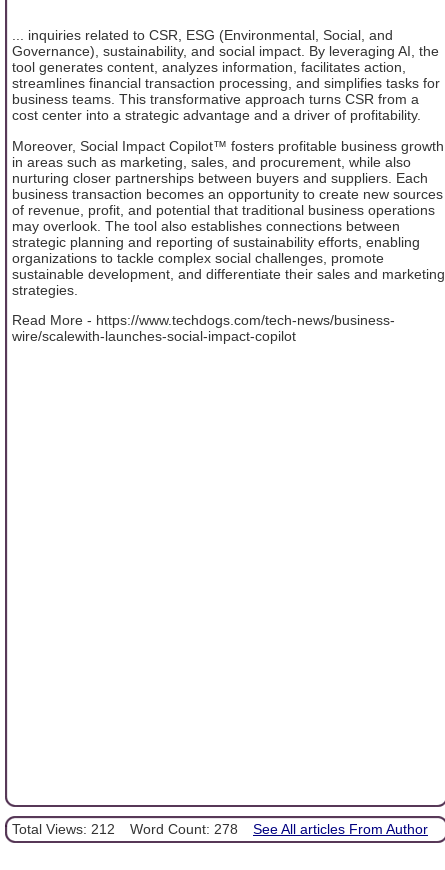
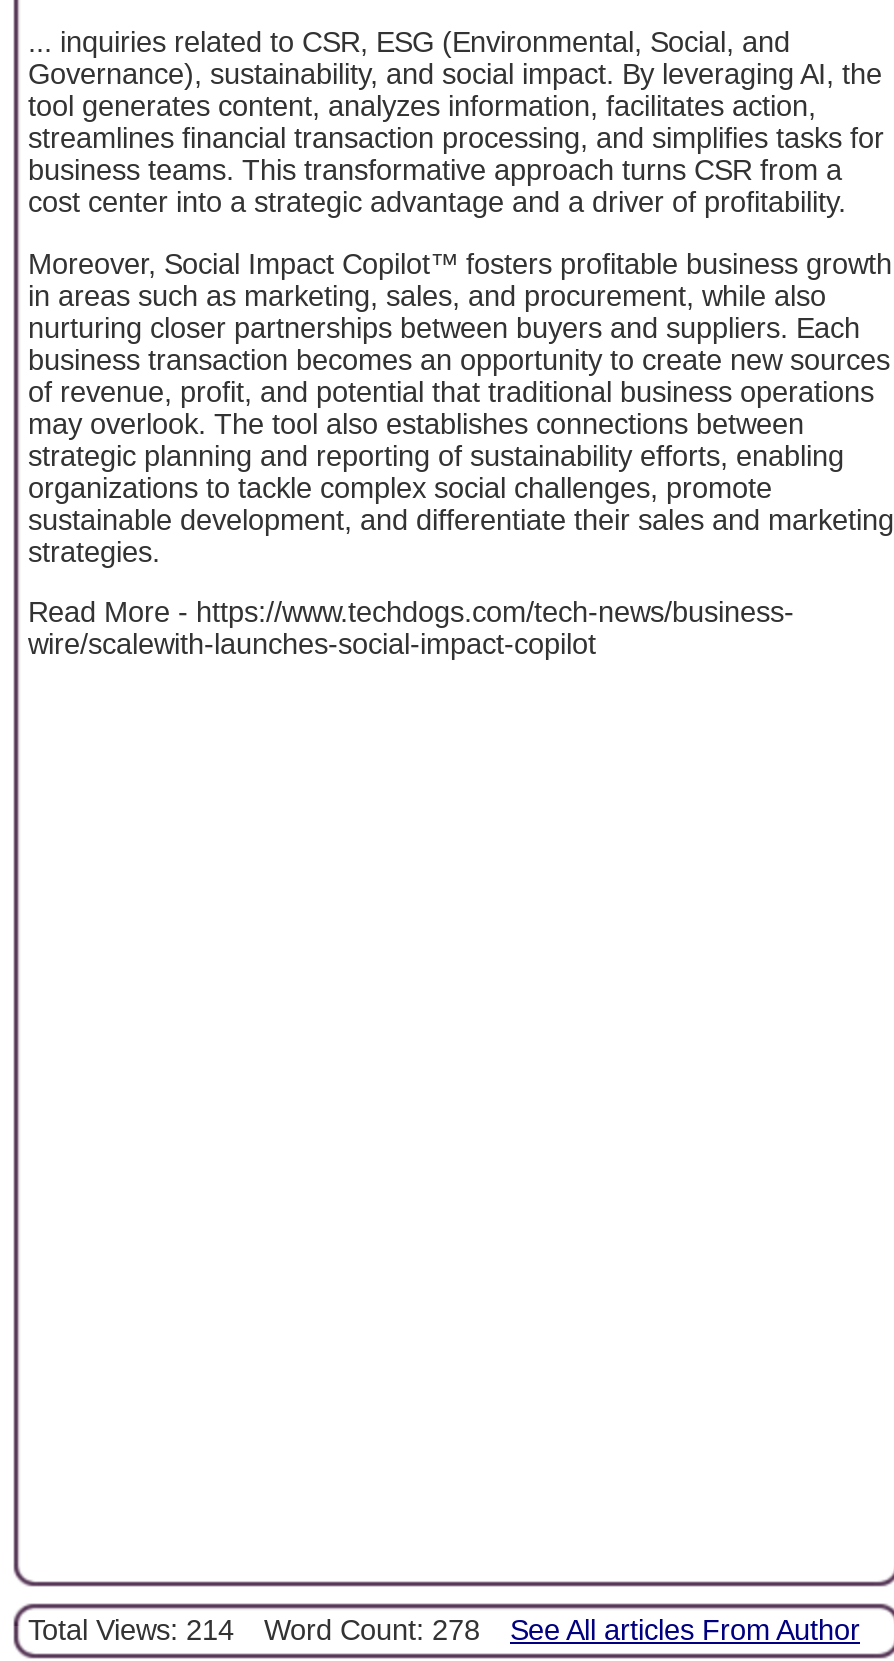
[12,821,428,837] Total Views: 212 Word Count: 278 See All articles From Author -> [28,1615,860,1647] Total Views: 214 Word Count: 278 See All articles From Author

